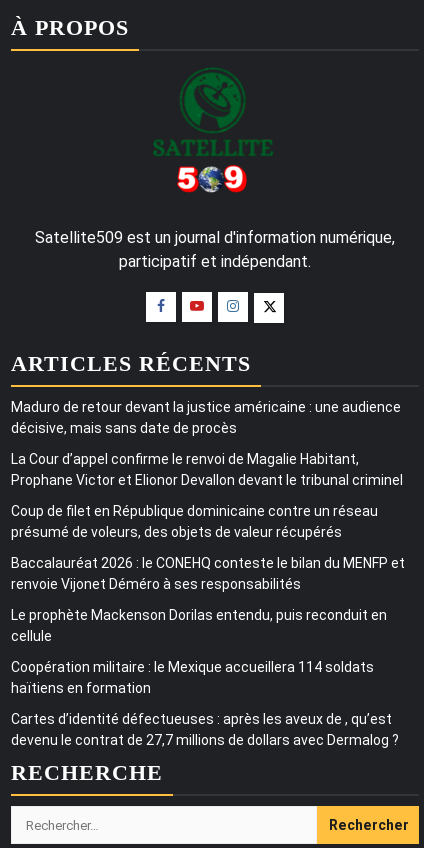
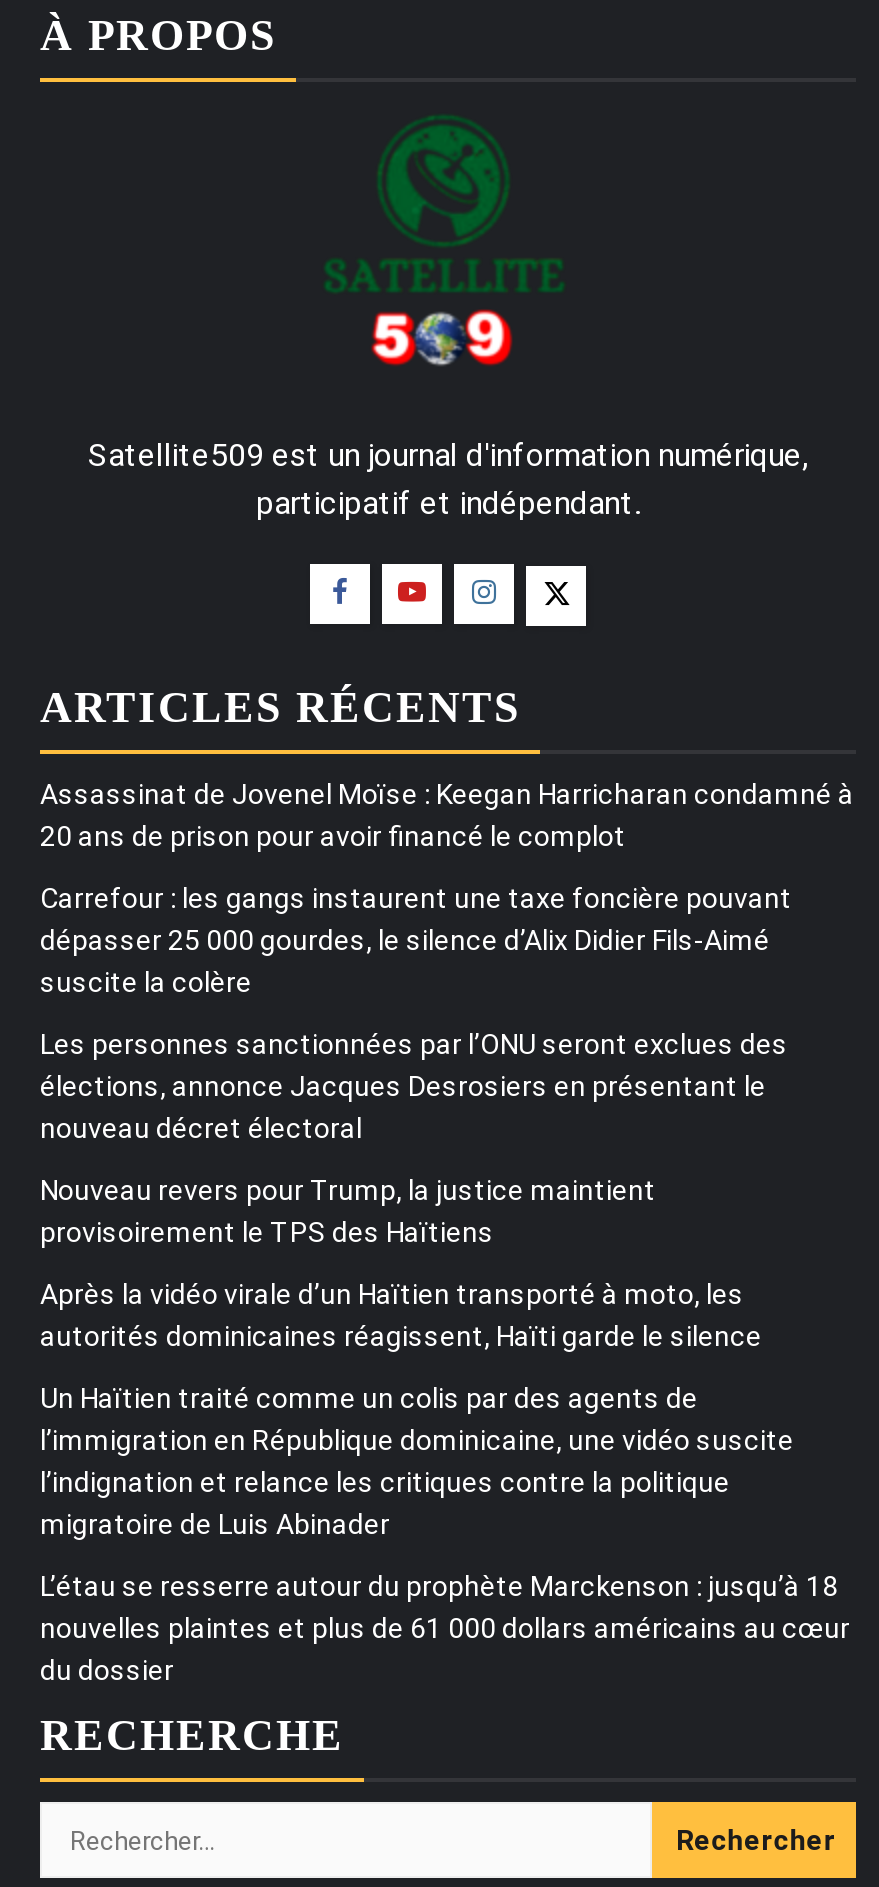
[11,399,401,436] Maduro de retour devant la justice américaine : une audience | décisive, mais sans date de procès -> [40,778,854,852] Assassinat de Jovenel Moïse : Keegan Harricharan condamné à | 20 ans de prison pour avoir financé le complot
[11,451,403,488] La Cour d’appel confirme le renvoi de Magalie Habitant, | Prophane Victor et Elionor Devallon devant le tribunal criminel -> [40,882,792,998] Carrefour : les gangs instaurent une taxe foncière pouvant | dépasser 25 000 gourdes, le silence d’Alix Didier Fils-Aimé | suscite la colère
[11,503,378,540] Coup de filet en République dominicaine contre un réseau | présumé de voleurs, des objets de valeur récupérés -> [40,1028,788,1144] Les personnes sanctionnées par l’ONU seront exclues des | élections, annonce Jacques Desrosiers en présentant le | nouveau décret électoral
[11,555,405,592] Baccalauréat 2026 : le CONEHQ conteste le bilan du MENFP et | renvoie Vijonet Déméro à ses responsabilités -> [40,1174,656,1248] Nouveau revers pour Trump, la justice maintient | provisoirement le TPS des Haïtiens
[11,607,387,644] Le prophète Mackenson Dorilas entendu, puis reconduit en | cellule -> [40,1278,762,1352] Après la vidéo virale d’un Haïtien transporté à moto, les | autorités dominicaines réagissent, Haïti garde le silence
[11,659,374,696] Coopération militaire : le Mexique accueillera 114 soldats | haïtiens en formation -> [40,1382,794,1540] Un Haïtien traité comme un colis par des agents de | l’immigration en République dominicaine, une vidéo suscite | l’indignation et relance les critiques contre la politique | migratoire de Luis Abinader
[11,711,399,748] Cartes d’identité défectueuses : après les aveux de , qu’est | devenu le contrat de 27,7 millions de dollars avec Dermalog ? -> [40,1570,850,1686] L’étau se resserre autour du prophète Marckenson : jusqu’à 18 | nouvelles plaintes et plus de 61 000 dollars américains au cœur | du dossier

